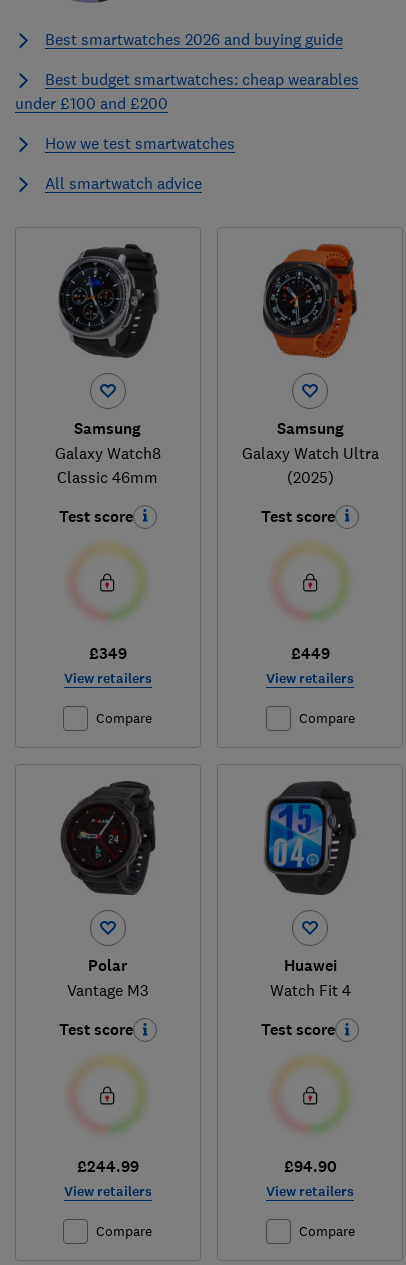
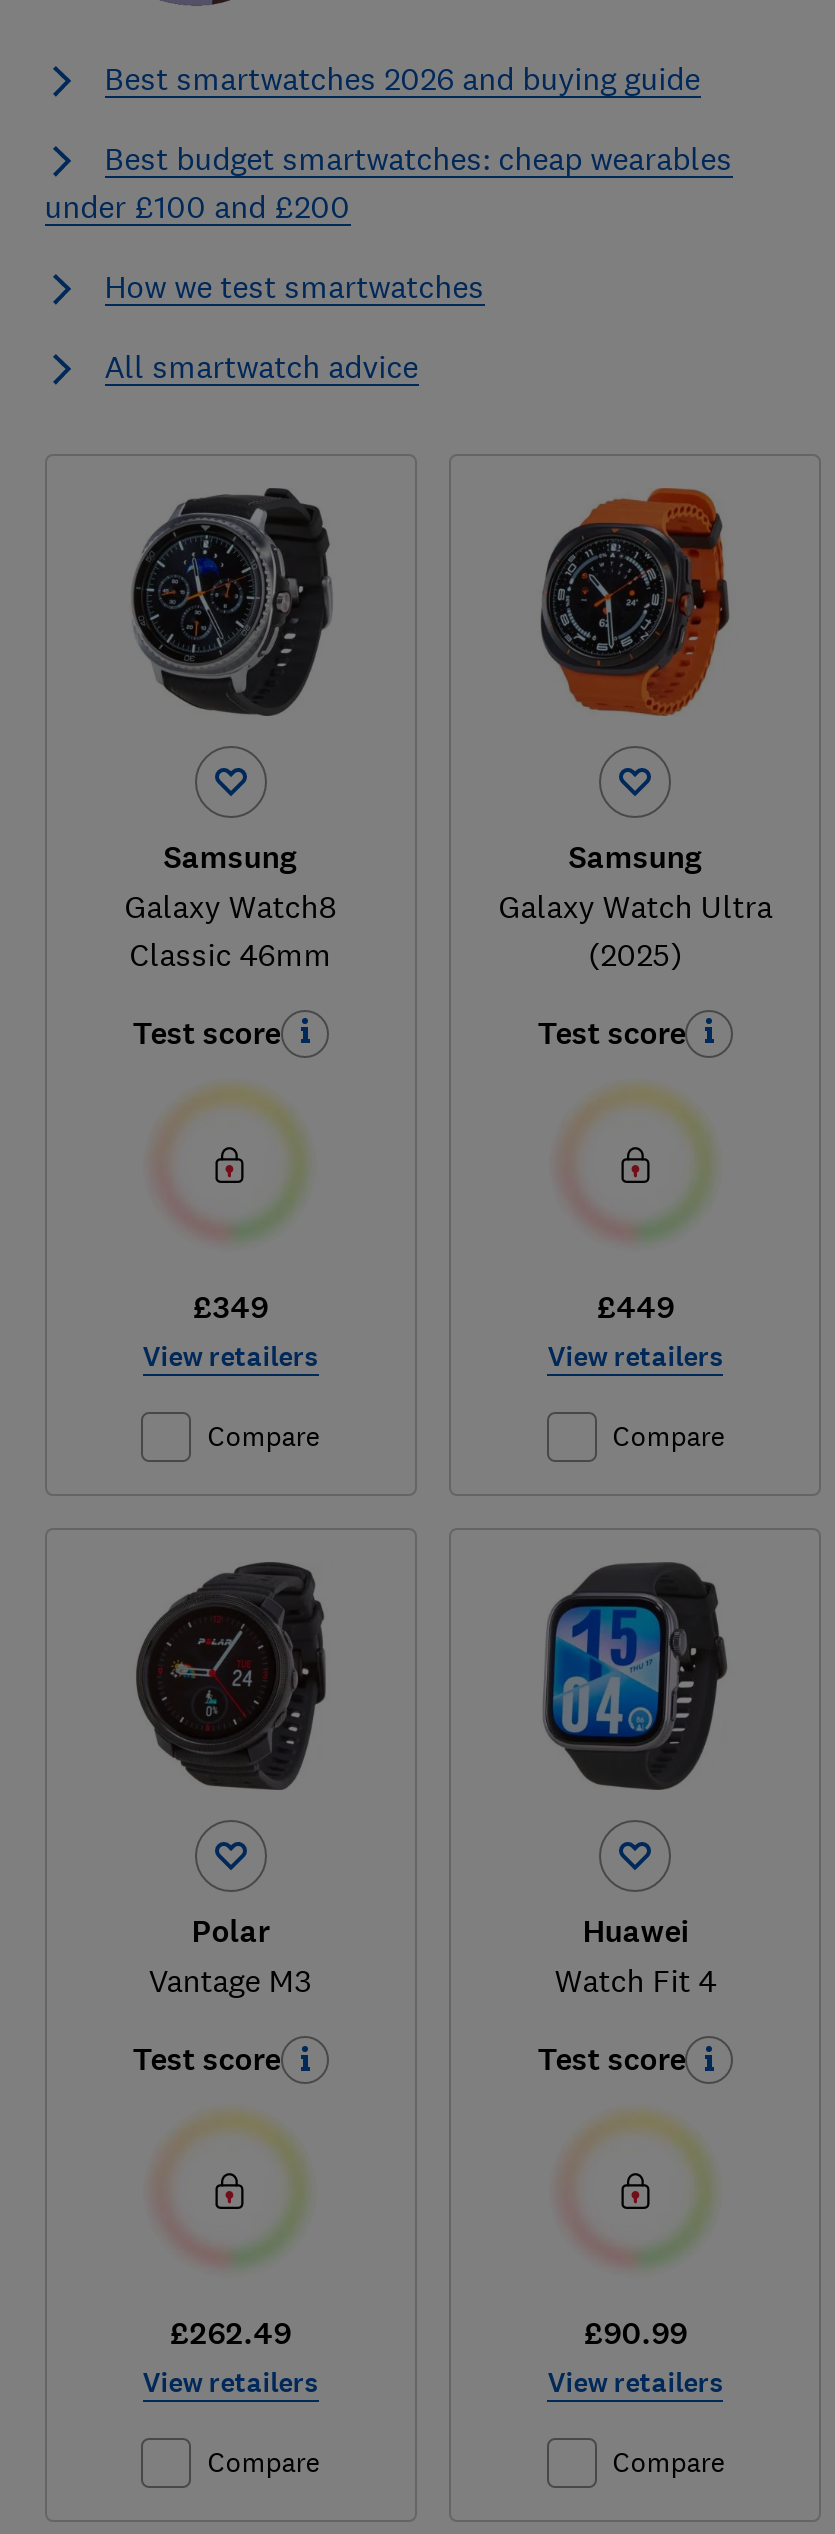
[77,1156,139,1177] £244.99 -> [170,2313,292,2355] £262.49
[284,1156,337,1177] £94.90 -> [583,2313,687,2355] £90.99

